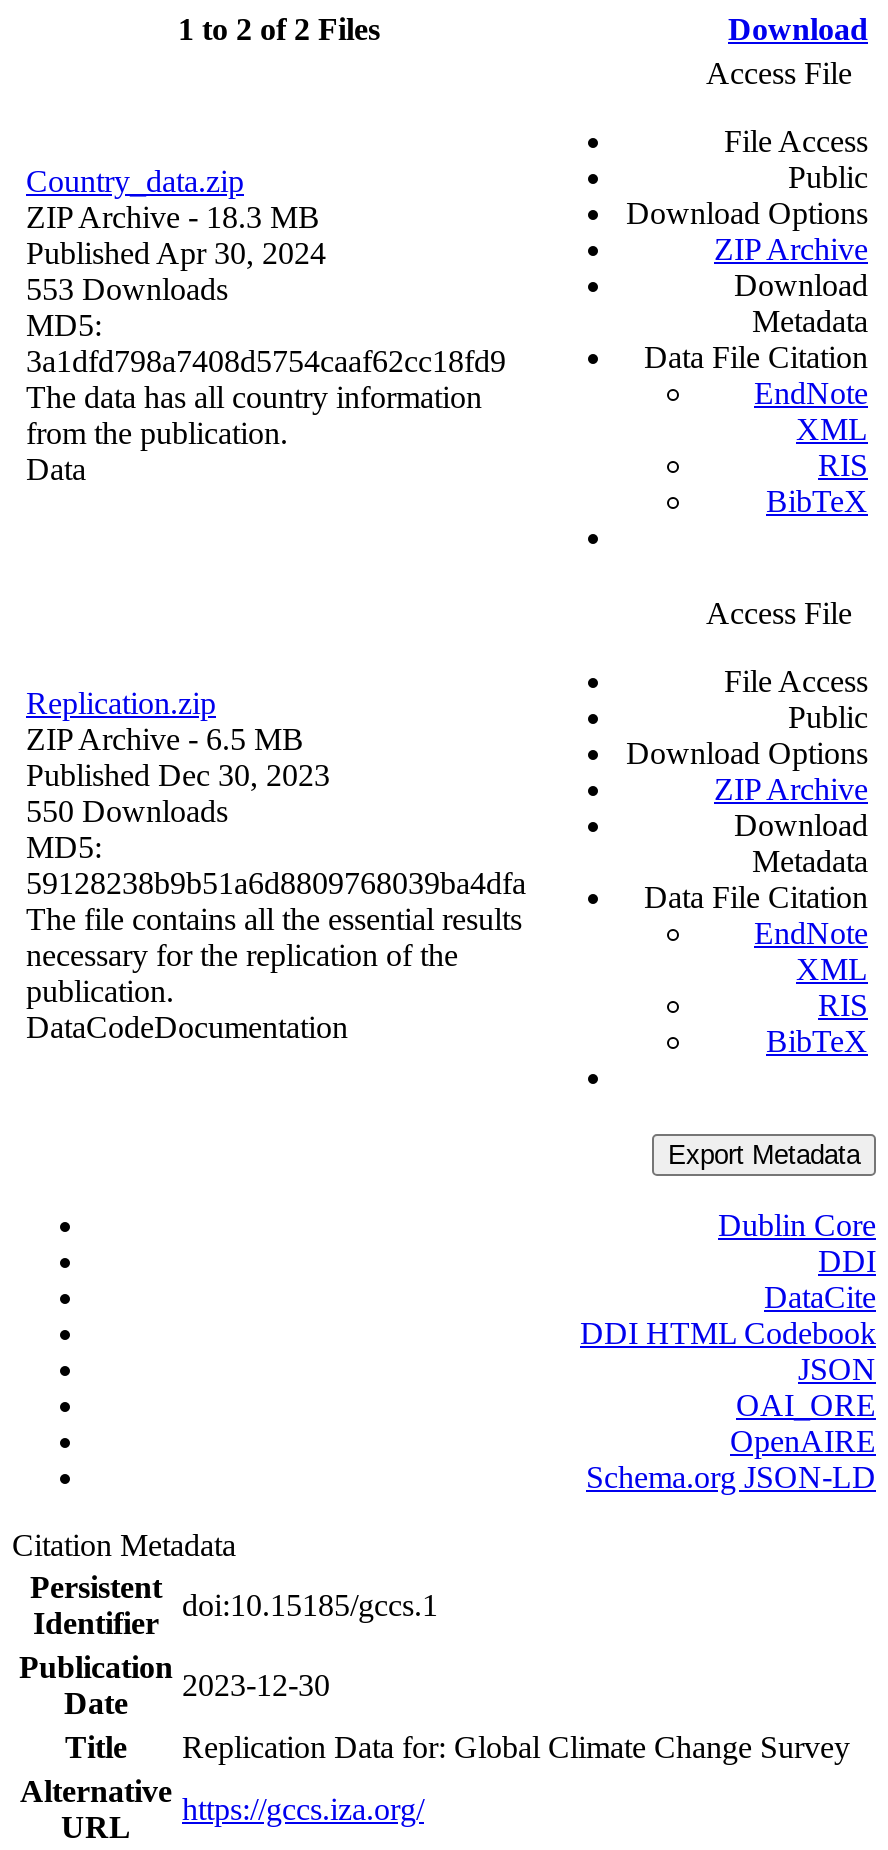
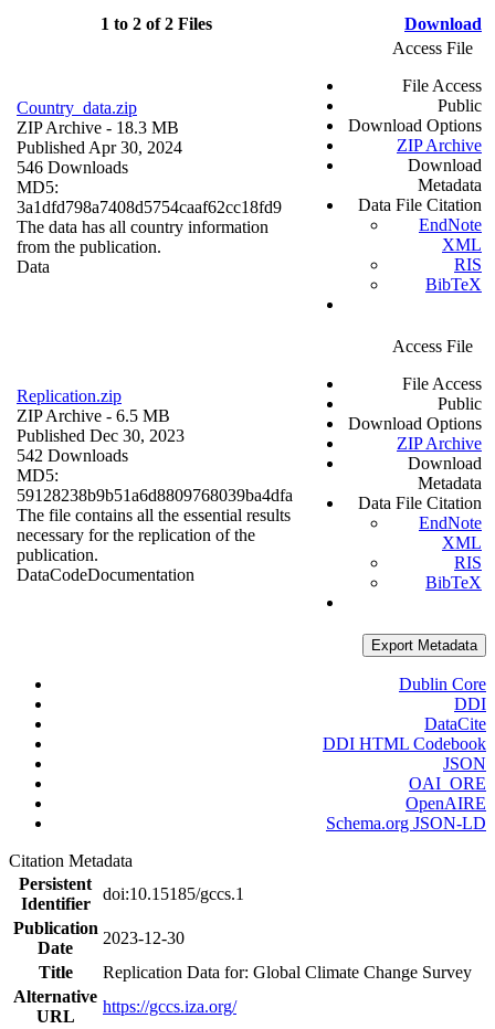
[26,273,228,307] 553 Downloads -> [17,158,128,177] 546 Downloads
[26,795,228,829] 550 Downloads -> [17,446,128,465] 542 Downloads

